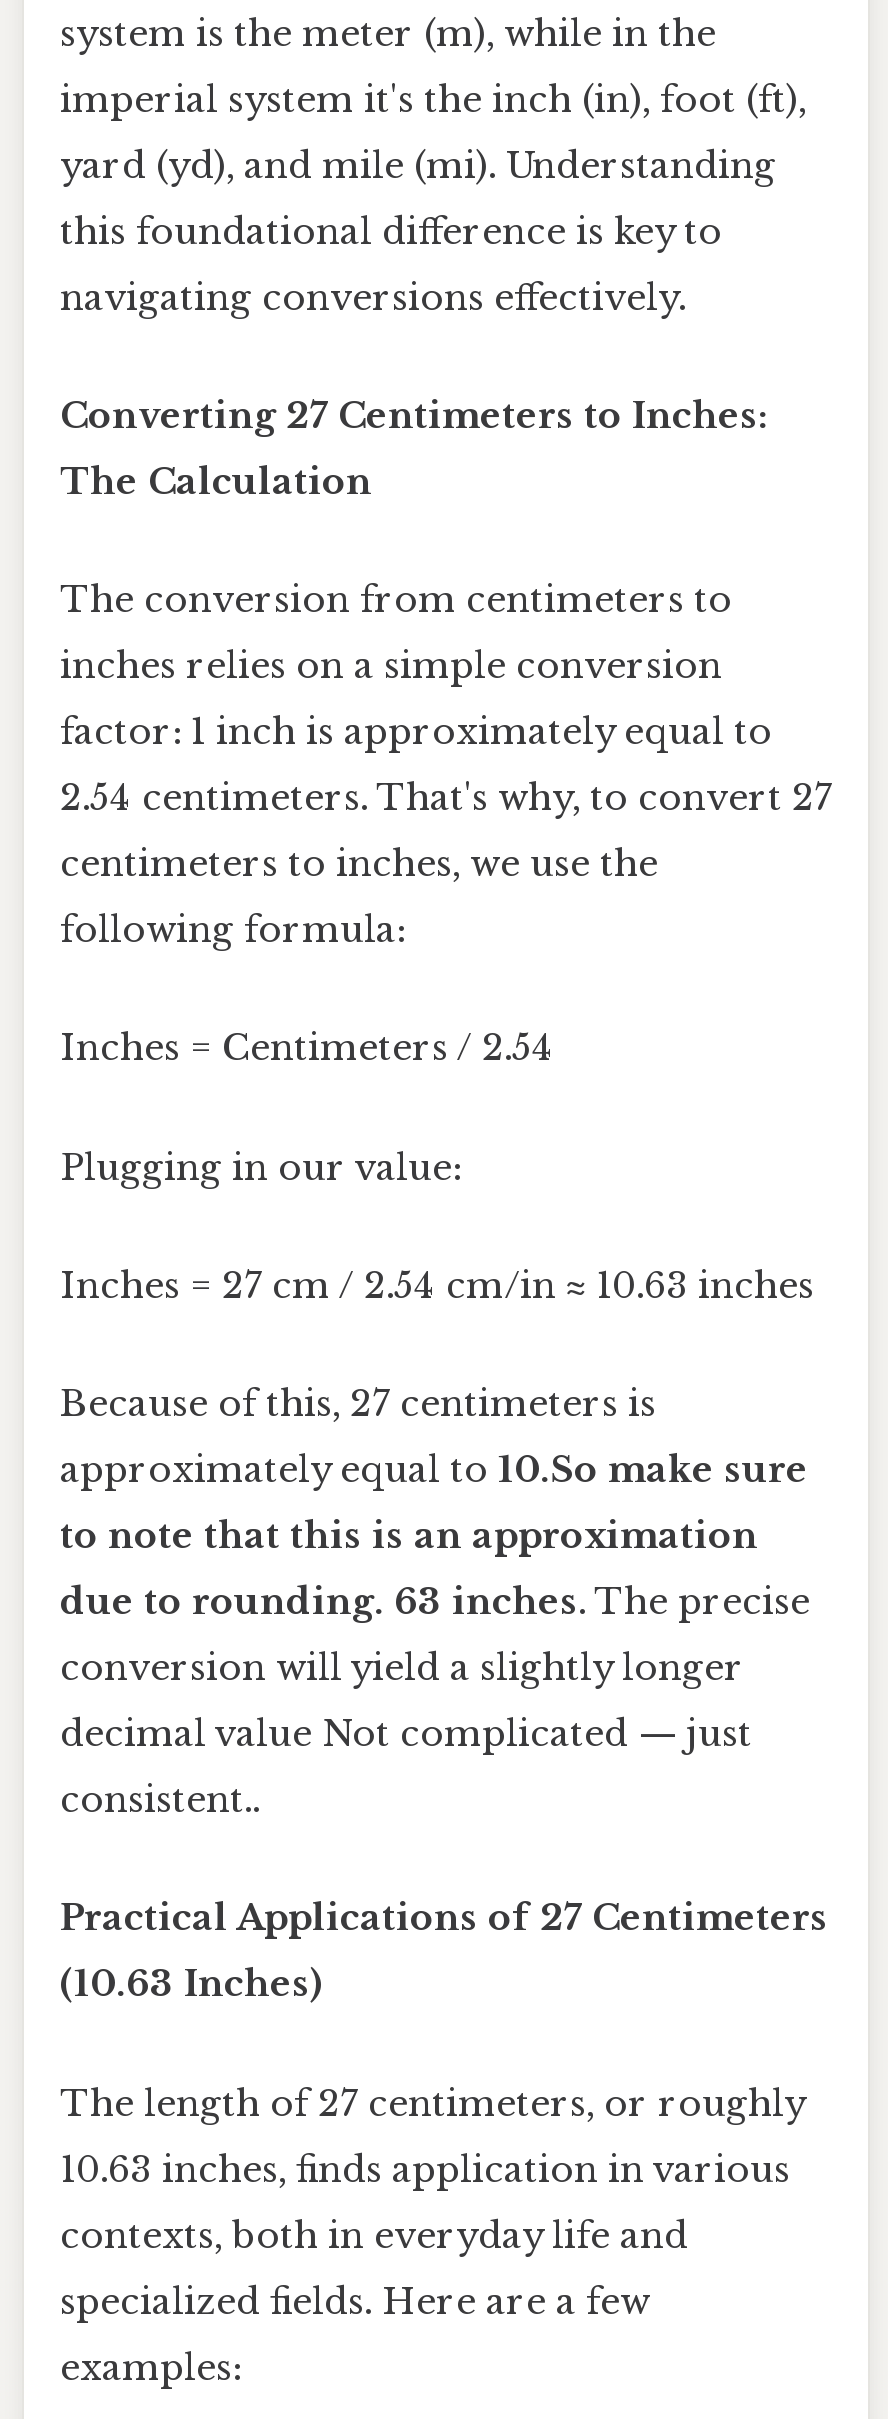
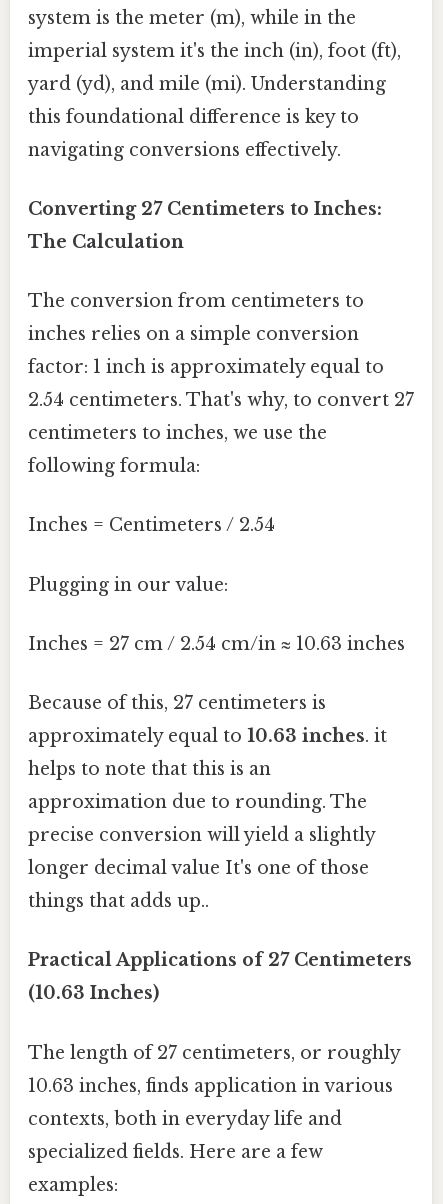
[60,1448,808,1492] approximately equal to 10.So make sure -> [28,725,387,747] approximately equal to 10.63 inches. it
[60,1514,758,1558] to note that this is an approximation -> [28,758,271,780] helps to note that this is an
[60,1580,810,1624] due to rounding. 63 inches. The precise -> [28,791,367,813] approximation due to rounding. The
[60,1646,744,1690] conversion will yield a slightly longer -> [28,824,375,846] precise conversion will yield a slightly
[60,1712,752,1756] decimal value Not complicated — just -> [28,857,369,879] longer decimal value It's one of those
[60,1778,260,1822] consistent.. -> [28,890,209,912] things that adds up..

